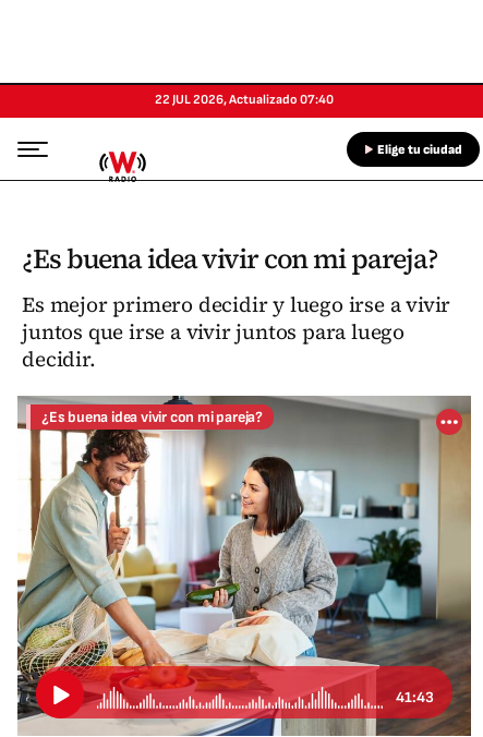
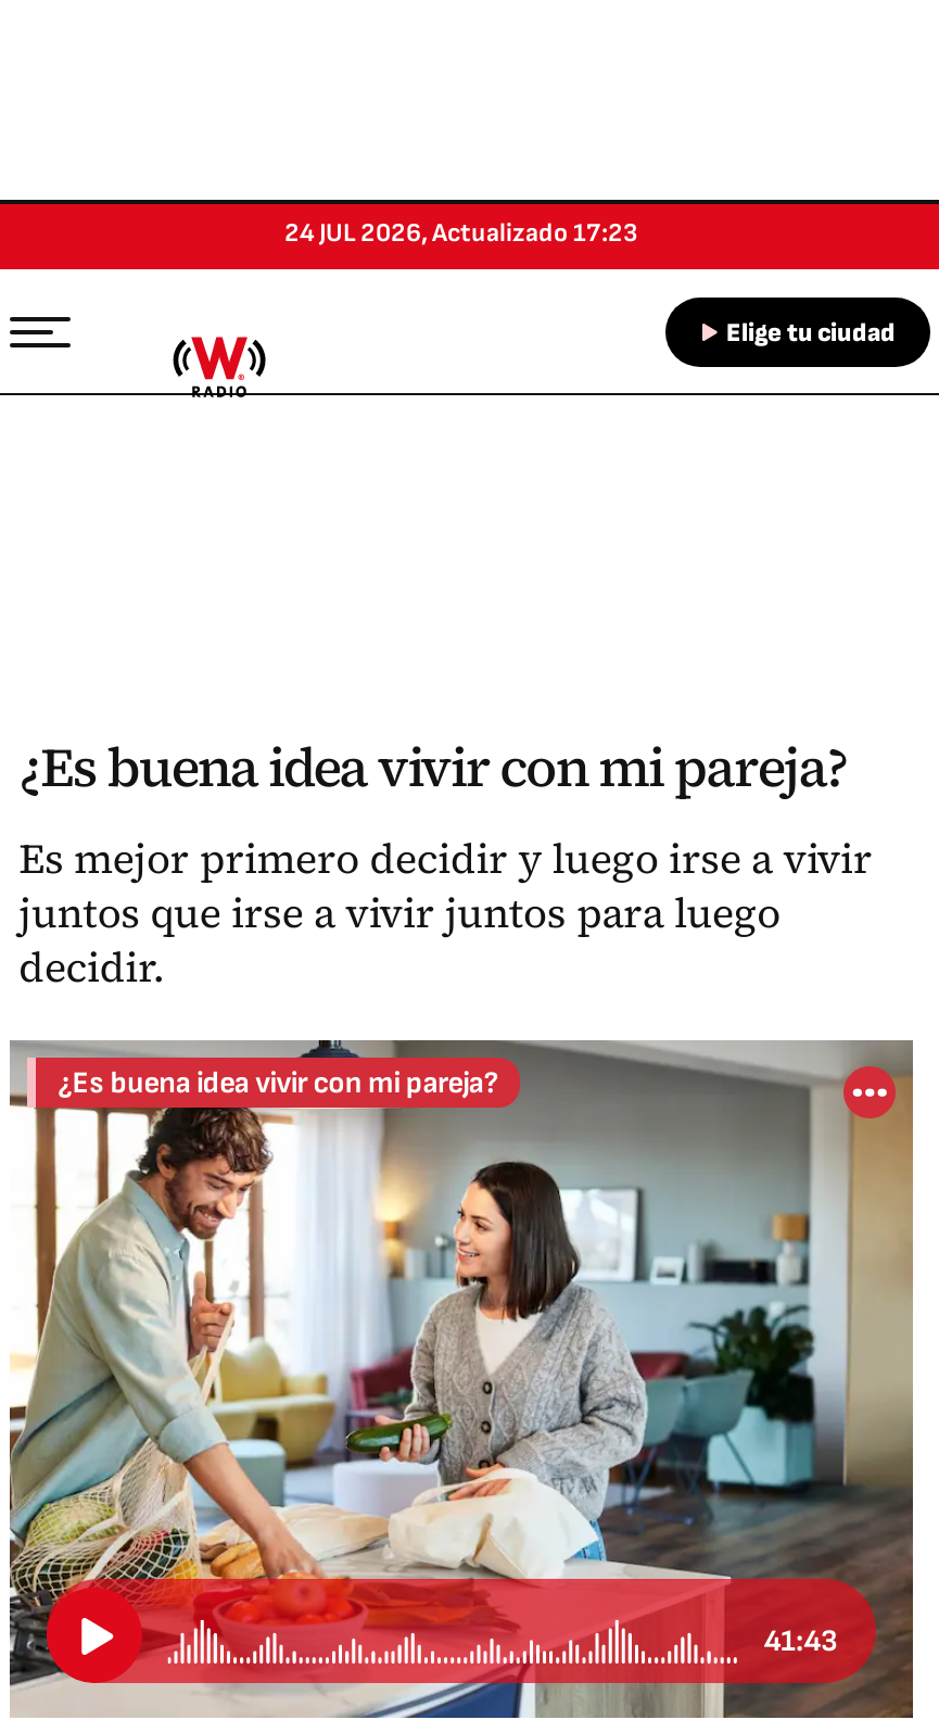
[155,92,334,108] 22 JUL 2026,Actualizado 07:40 -> [284,217,638,250] 24 JUL 2026,Actualizado 17:23

